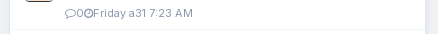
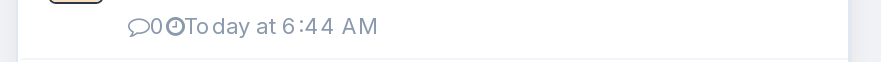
[76,6,193,20] 0 Friday a31 7:23 AM -> [150,12,378,40] 0 Today at 6:44 AM

